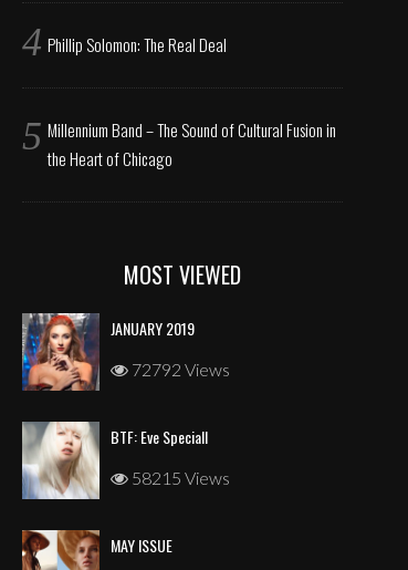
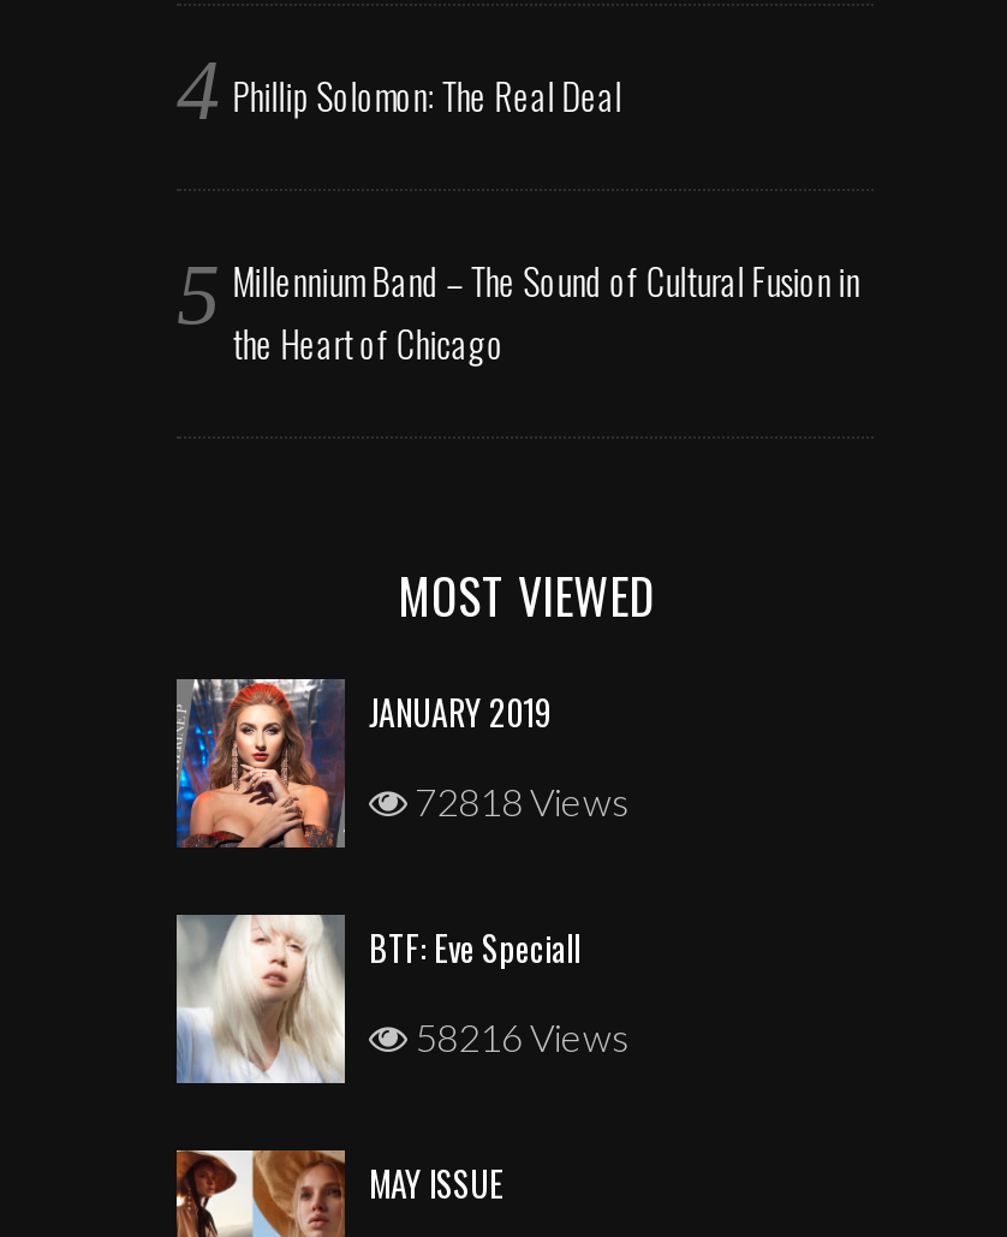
[128,358,230,379] 72792 Views -> [407,777,628,823] 72818 Views
[128,467,230,488] 58215 Views -> [407,1013,628,1059] 58216 Views

